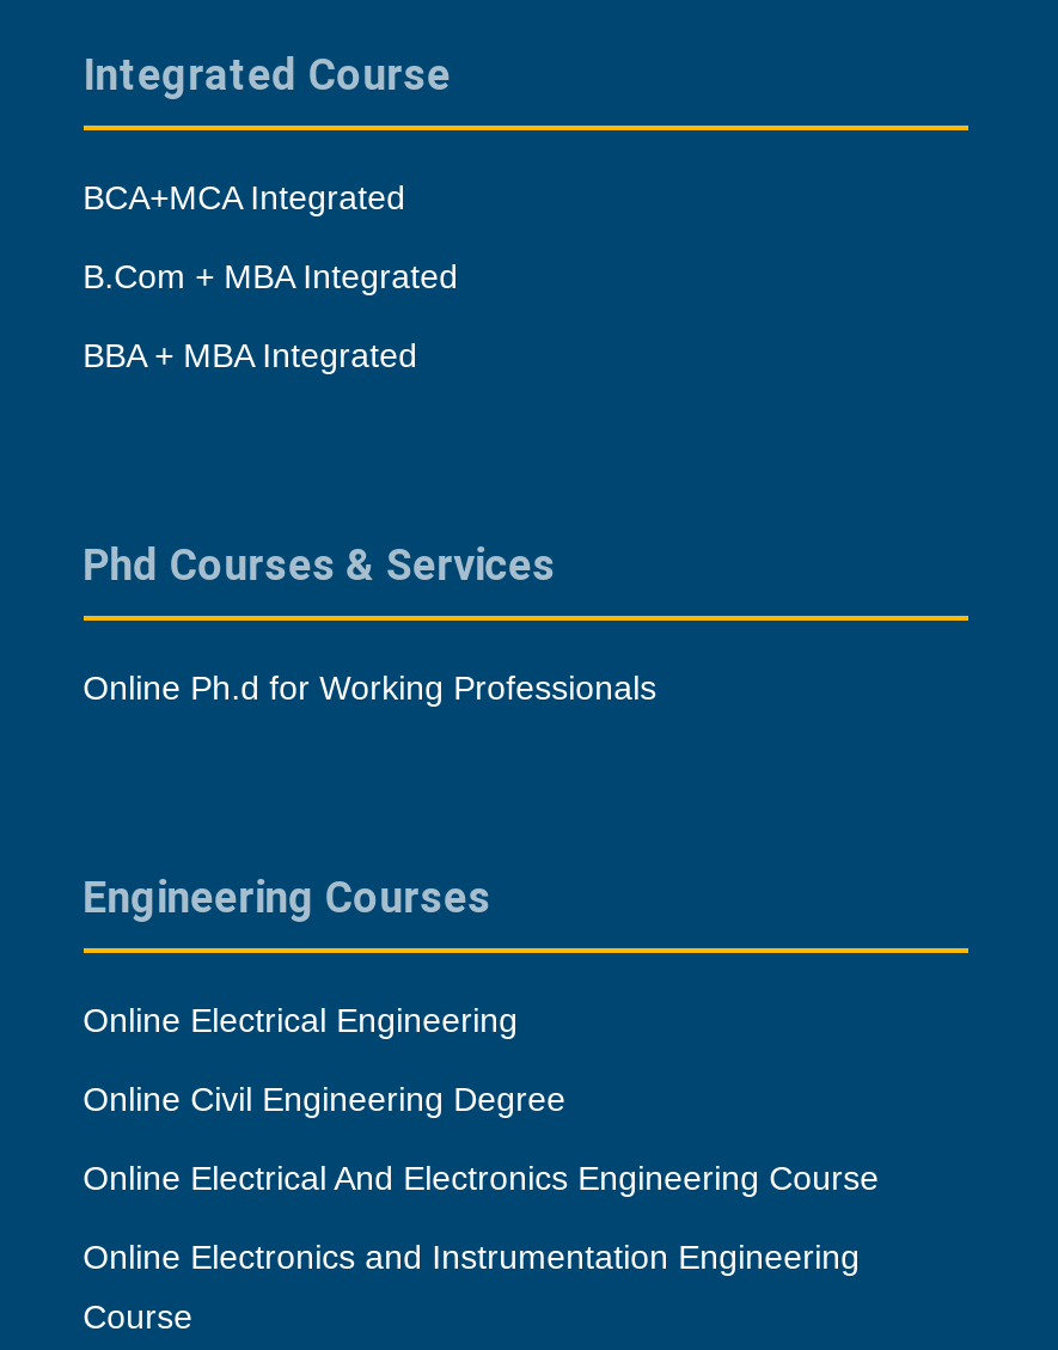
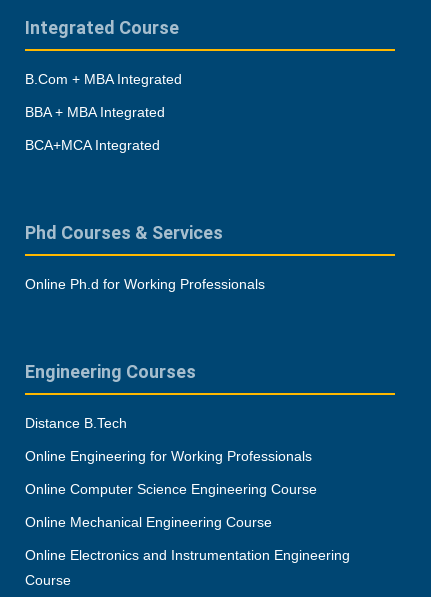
moved [83,179,406,217] -> [25,137,160,153]: BCA+MCA Integrated
moved [83,258,458,375] -> [25,71,182,120]: B.Com + MBA Integrated | BBA + MBA Integrated
[83,1001,879,1197] Online Electrical Engineering | Online Civil Engineering Degree | Online Electrical And Electronics Engineering Course -> [25,415,317,530] Distance B.Tech | Online Engineering for Working Professionals | Online Computer Science Engineering Course | Online Mechanical Engineering Course

